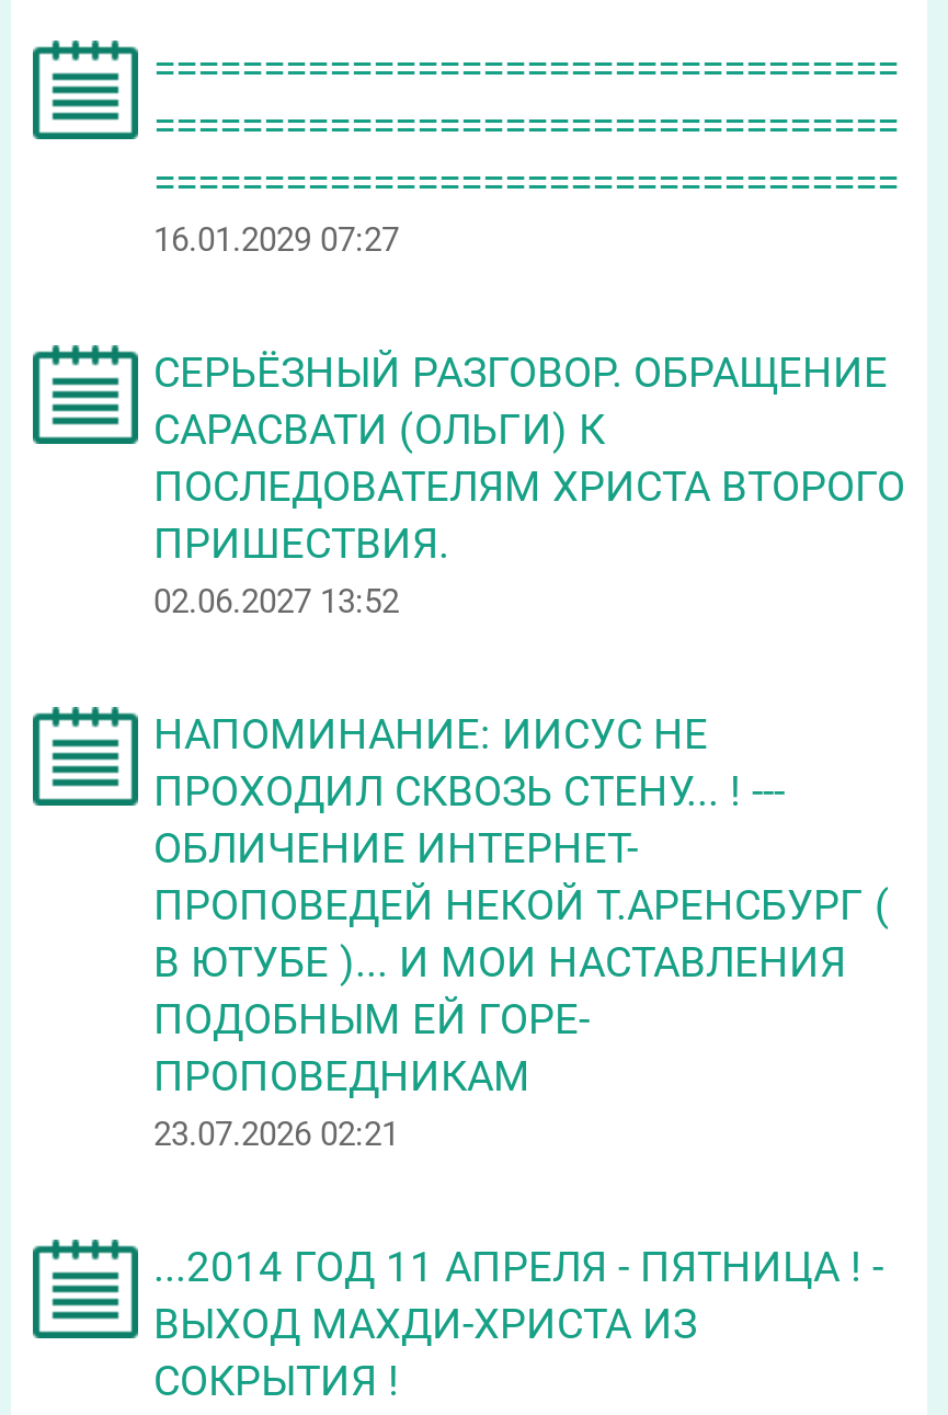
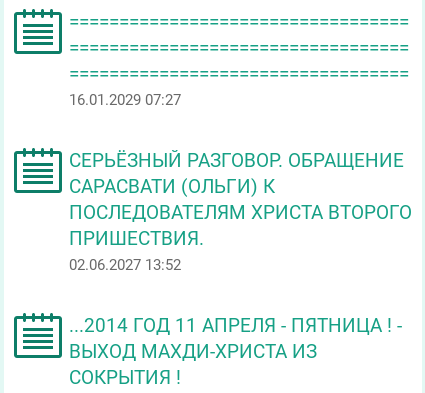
[153,708,890,1153] НАПОМИНАНИЕ: ИИСУС НЕ | ПРОХОДИЛ СКВОЗЬ СТЕНУ... ! --- | ОБЛИЧЕНИЕ ИНТЕРНЕТ- | ПРОПОВЕДЕЙ НЕКОЙ Т.АРЕНСБУРГ ( | В ЮТУБЕ )... И МОИ НАСТАВЛЕНИЯ | ПОДОБНЫМ ЕЙ ГОРЕ- | ПРОПОВЕДНИКАМ | 23.07.2026 02:21 -> none

